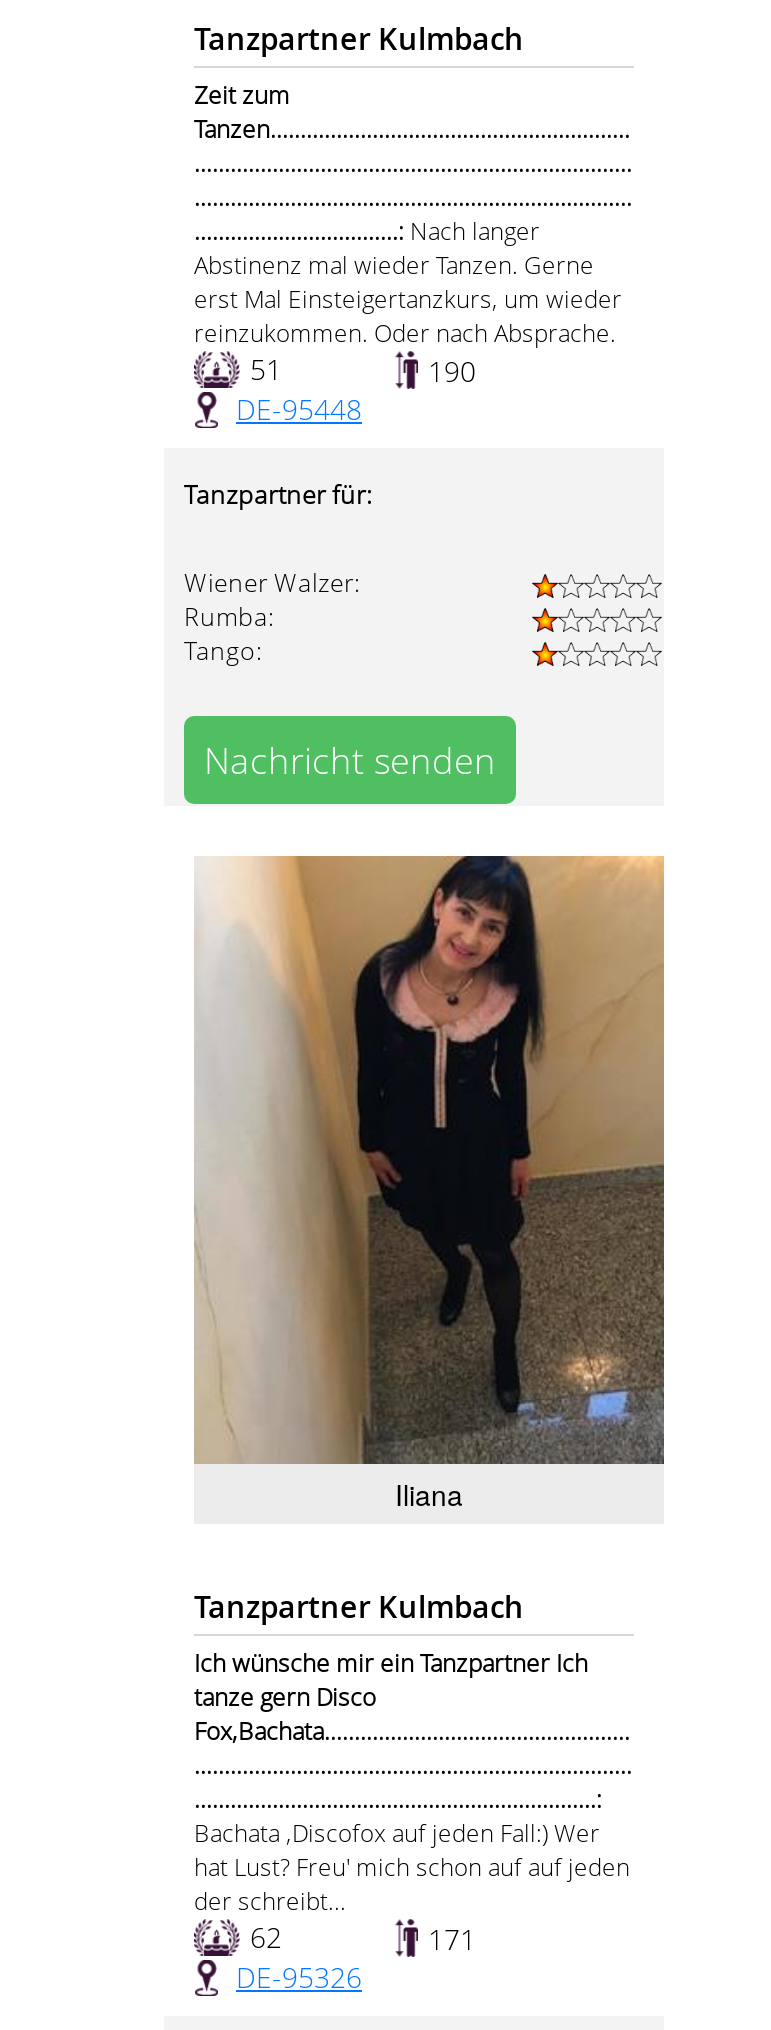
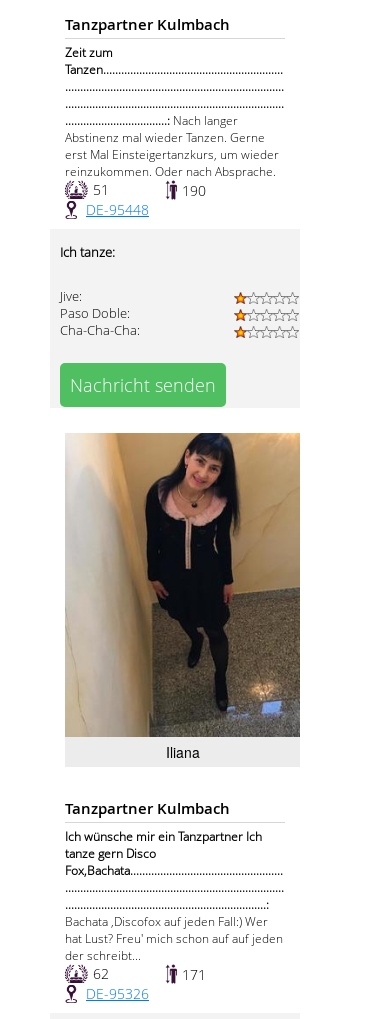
[184,479,372,513] Tanzpartner für: -> [60,244,115,261] Ich tanze:
[184,567,360,669] Wiener Walzer: | Rumba: | Tango: -> [60,288,140,339] Jive: | Paso Doble: | Cha-Cha-Cha:

